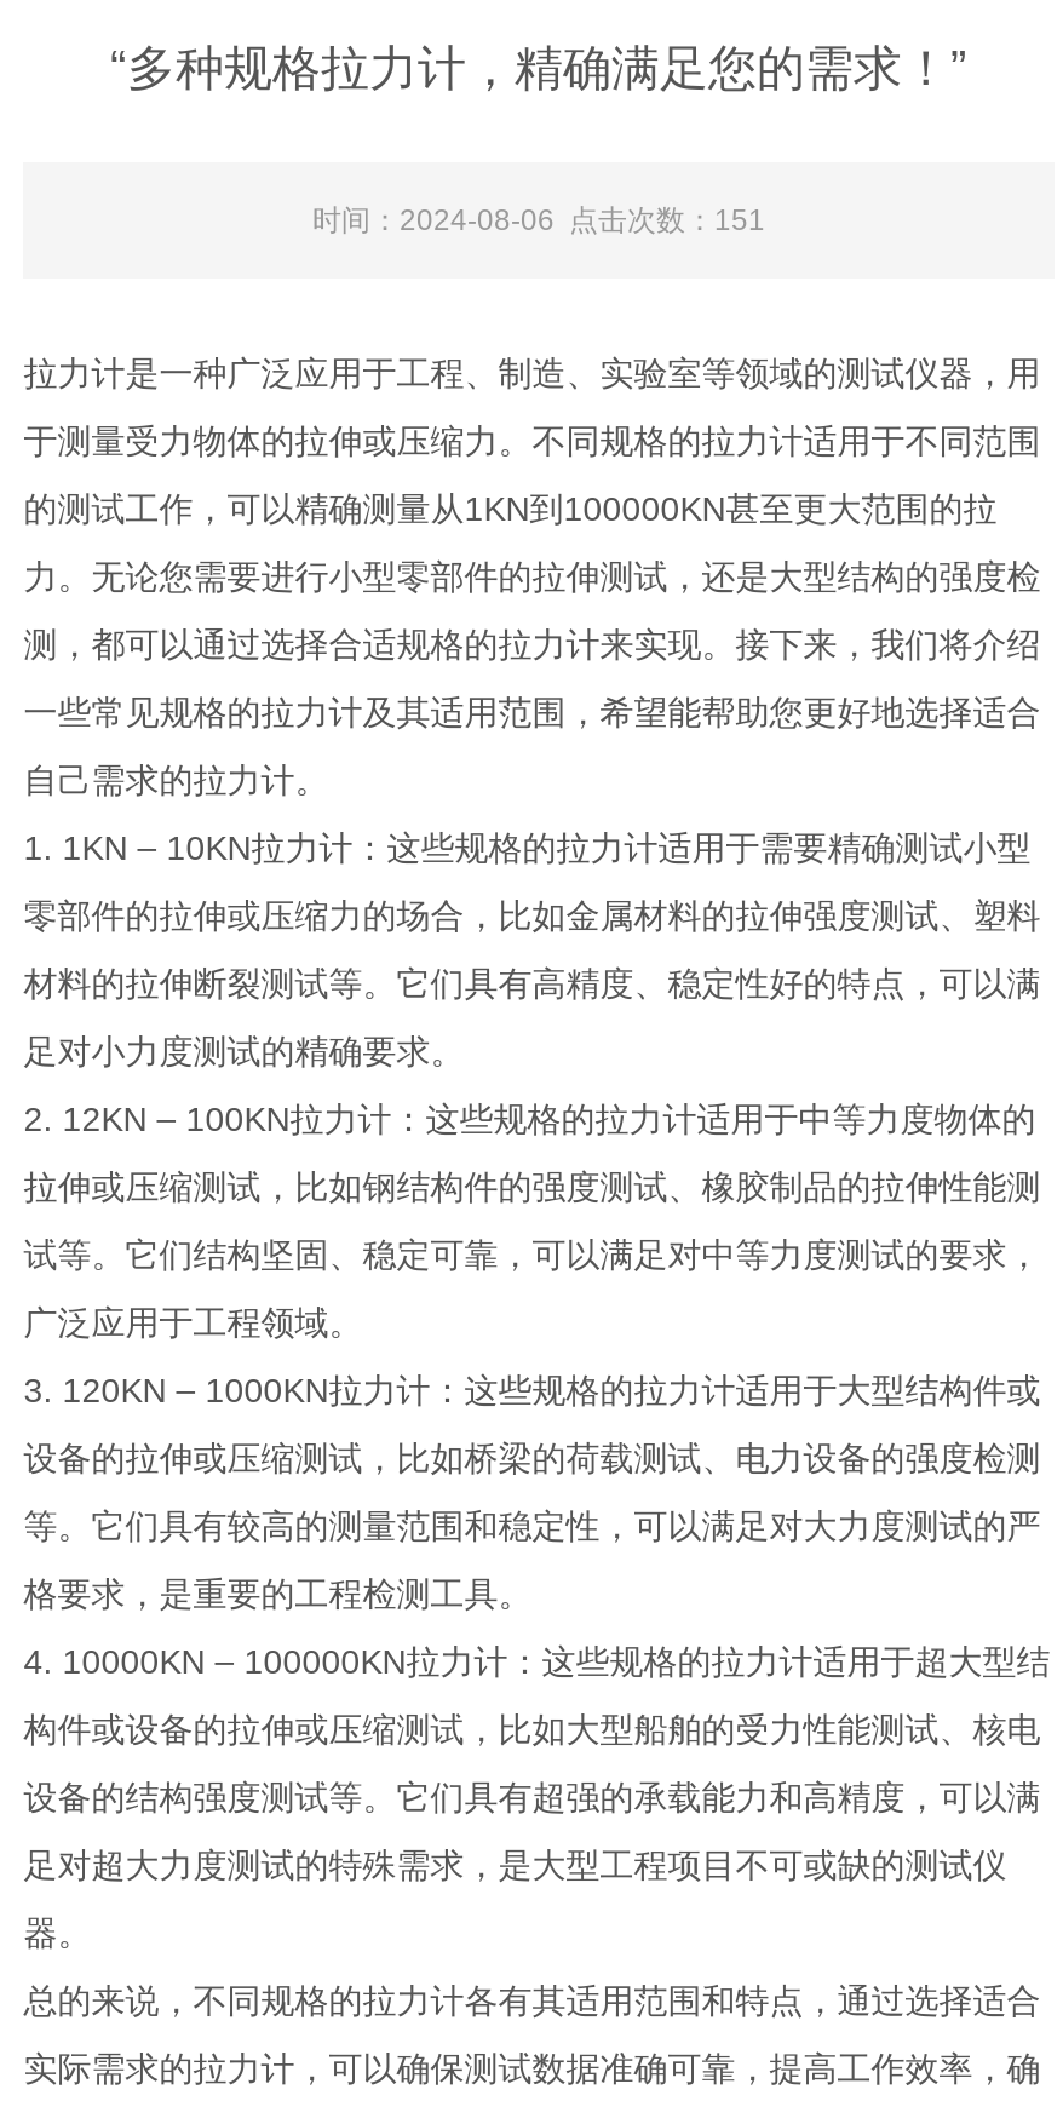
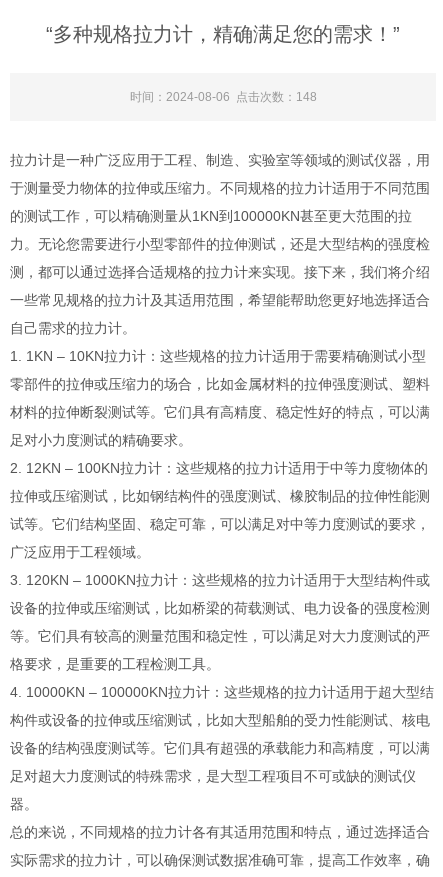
[312,203,765,237] 时间：2024-08-06 点击次数：151 -> [129,90,316,104] 时间：2024-08-06 点击次数：148

